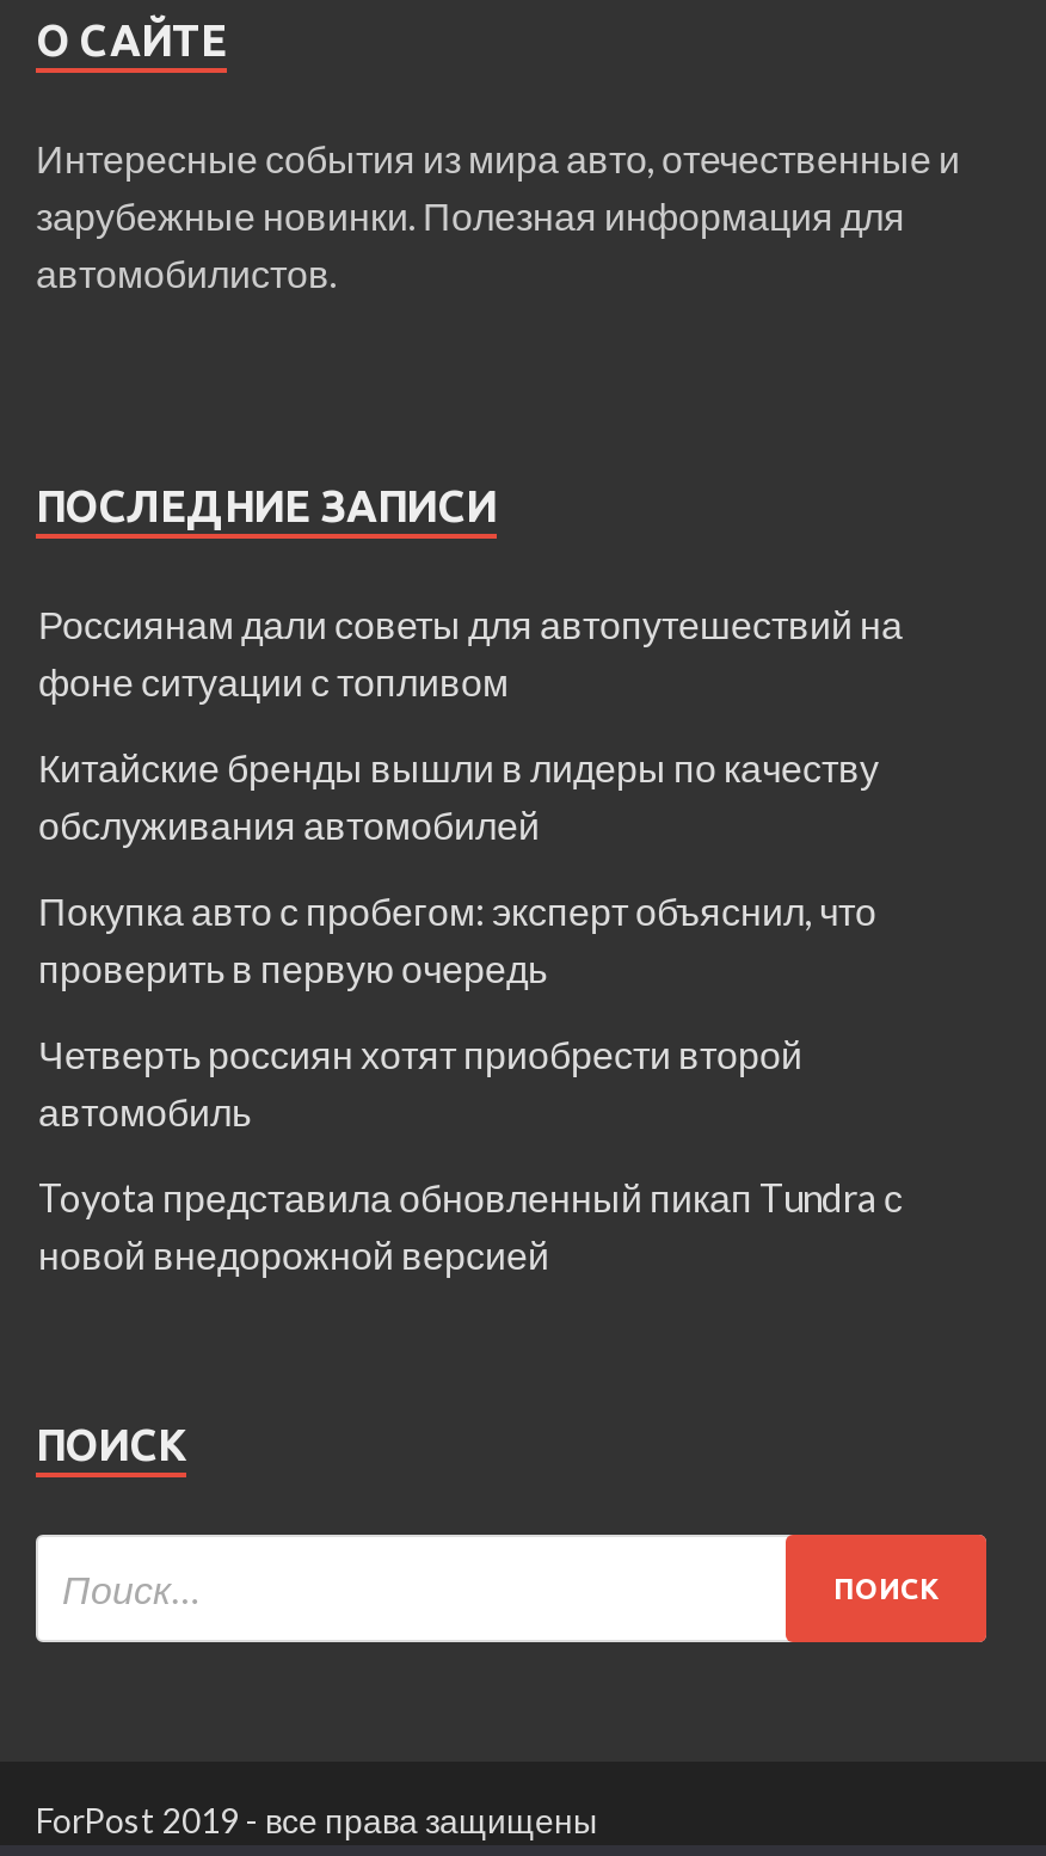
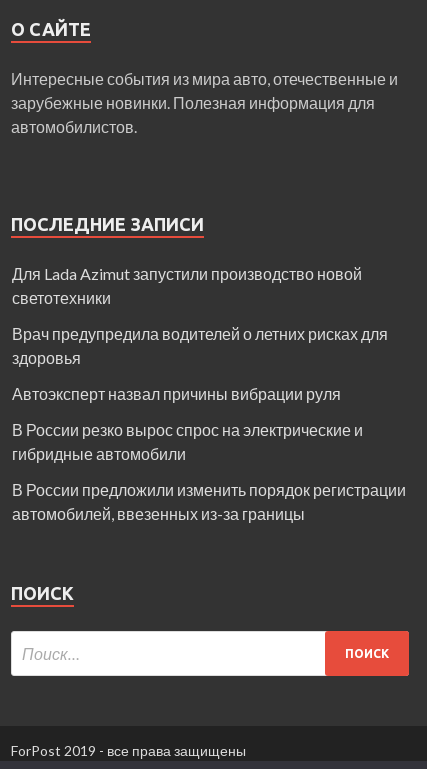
[38,602,903,704] Россиянам дали советы для автопутешествий на | фоне ситуации с топливом -> [12,264,362,307] Для Lada Azimut запустили производство новой | светотехники
[38,745,879,848] Китайские бренды вышли в лидеры по качеству | обслуживания автомобилей -> [12,324,388,367] Врач предупредила водителей о летних рисках для | здоровья
[38,888,876,991] Покупка авто с пробегом: эксперт объяснил, что | проверить в первую очередь -> [12,384,341,403] Автоэксперт назвал причины вибрации руля
[38,1032,802,1134] Четверть россиян хотят приобрести второй | автомобиль -> [12,420,363,463] В России резко вырос спрос на электрические и | гибридные автомобили
[38,1175,903,1278] Toyota представила обновленный пикап Tundra с | новой внедорожной версией -> [12,480,406,523] В России предложили изменить порядок регистрации | автомобилей, ввезенных из-за границы

